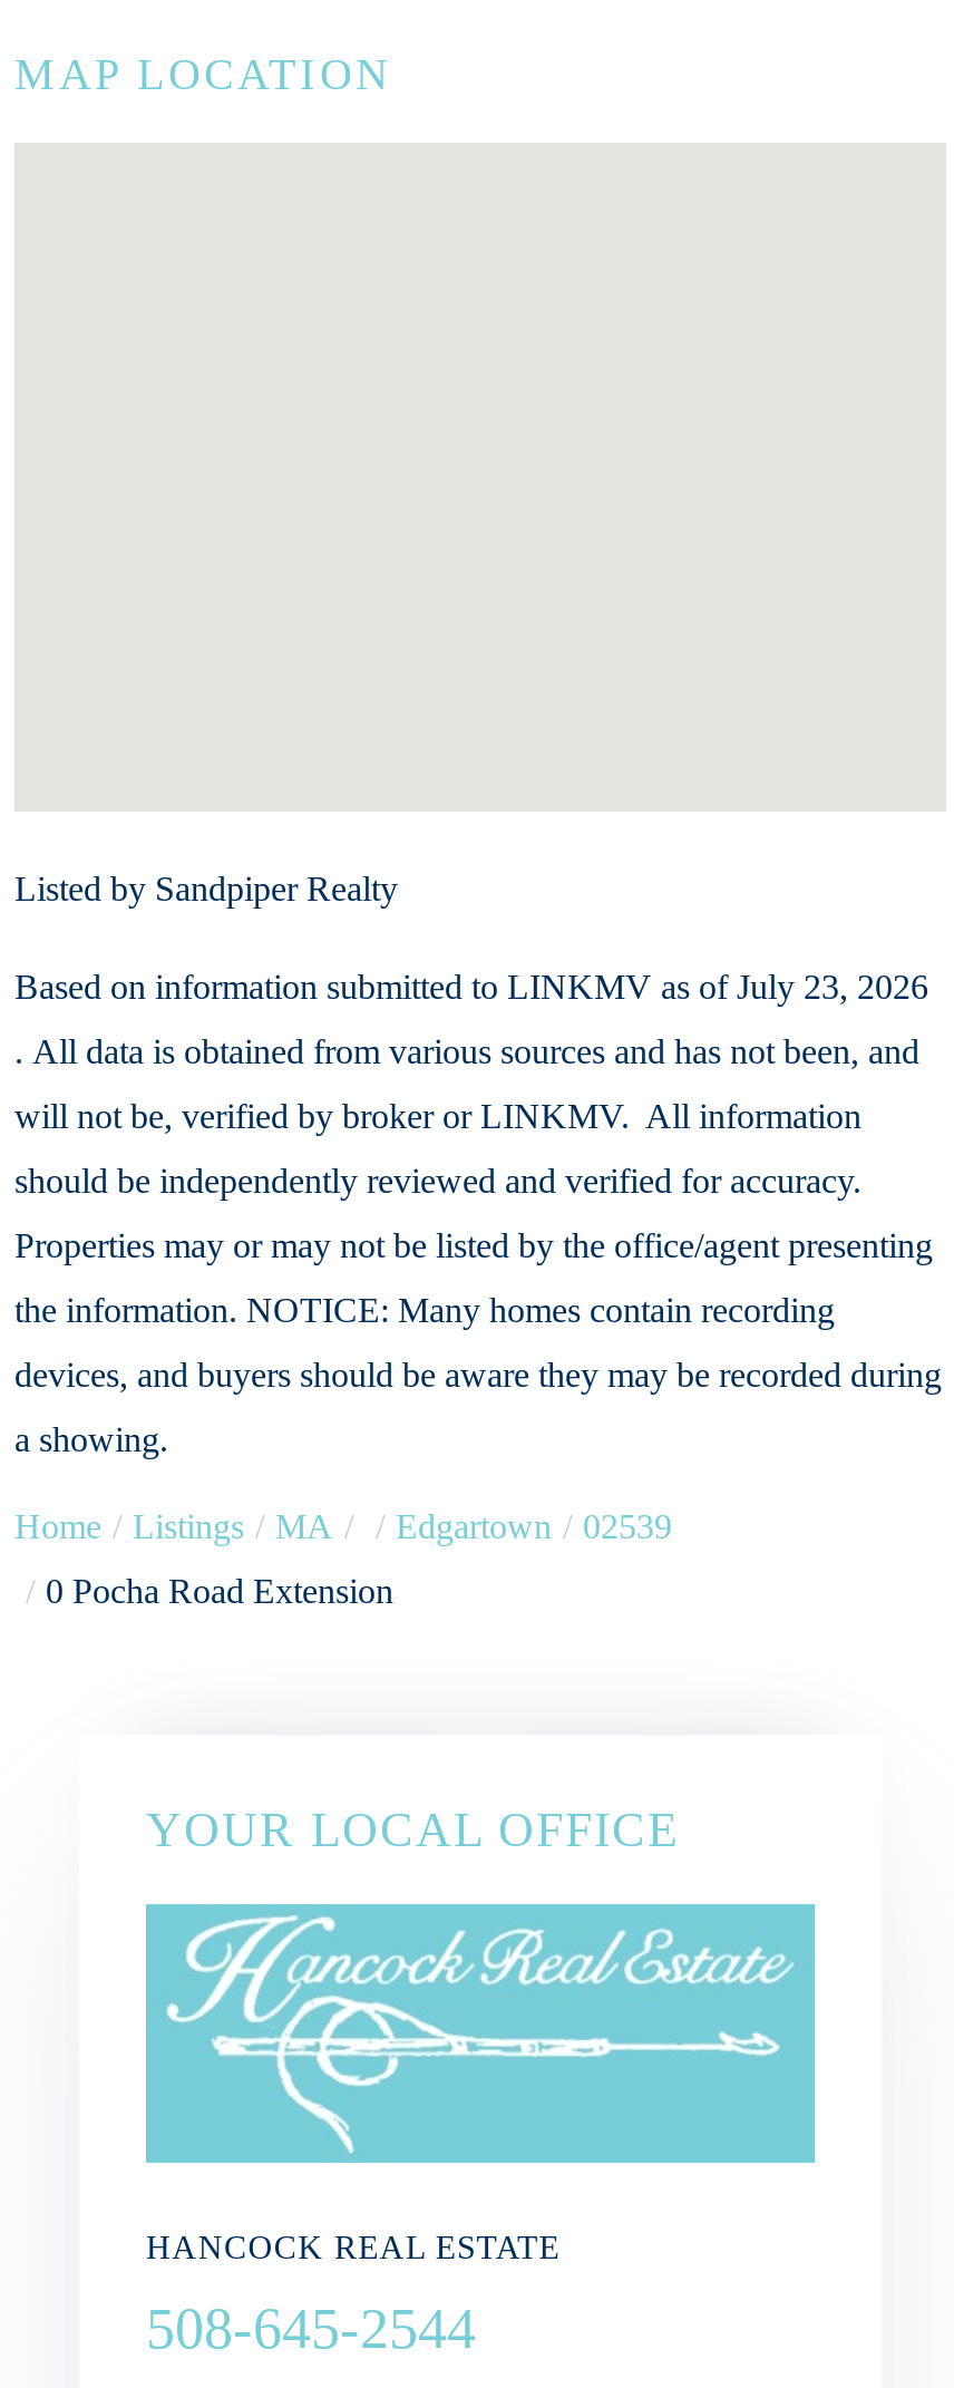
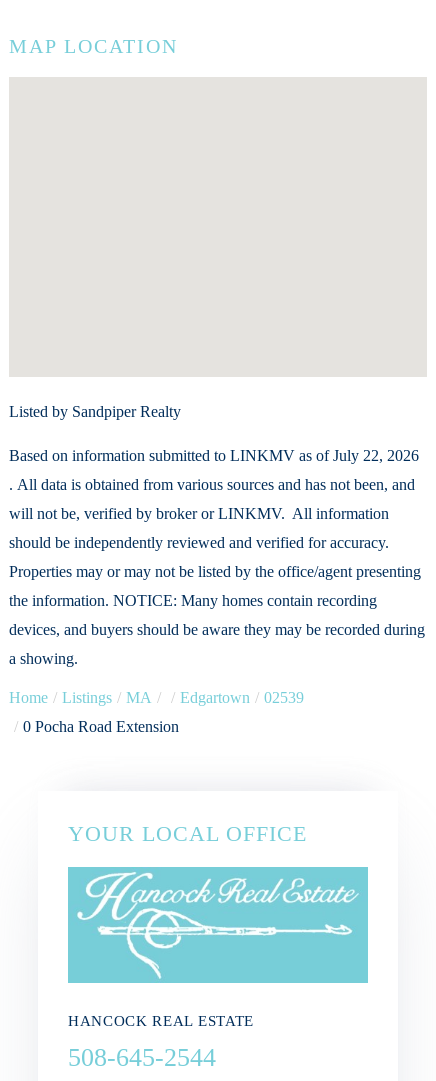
[14,968,928,1006] Based on information submitted to LINKMV as of July 23, 2026 -> [9,447,419,464] Based on information submitted to LINKMV as of July 22, 2026

